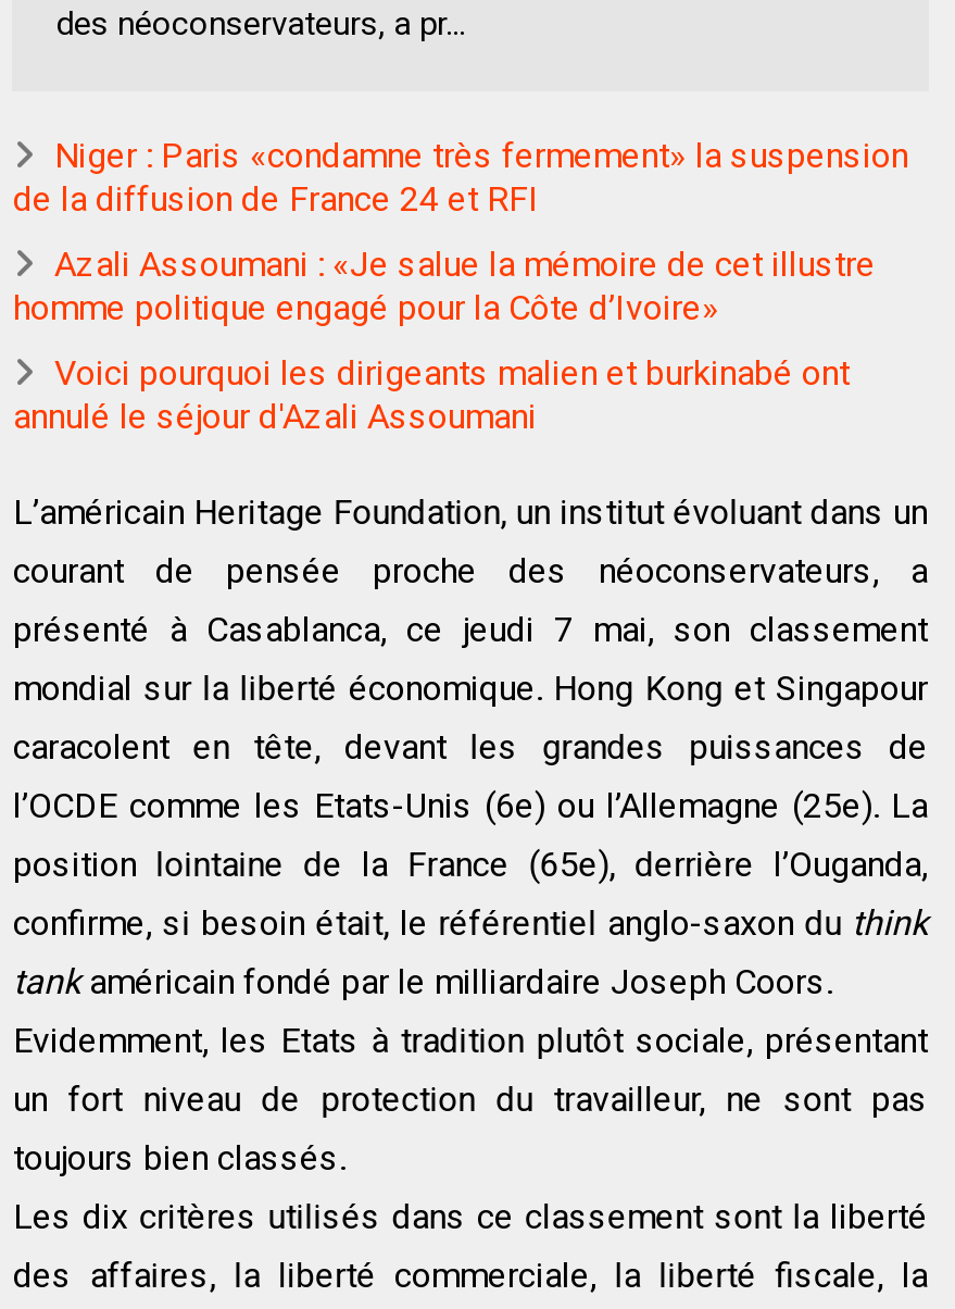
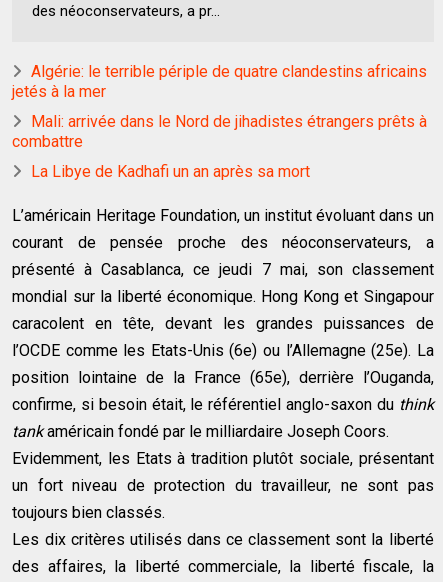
[13,135,908,220] Niger : Paris «condamne très fermement» la suspension | de la diffusion de France 24 et RFI -> [12,62,427,101] Algérie: le terrible périple de quatre clandestins africains | jetés à la mer
[13,244,875,328] Azali Assoumani : «Je salue la mémoire de cet illustre | homme politique engagé pour la Côte d’Ivoire» -> [12,112,427,151] Mali: arrivée dans le Nord de jihadistes étrangers prêts à | combattre
[13,352,849,437] Voici pourquoi les dirigeants malien et burkinabé ont | annulé le séjour d'Azali Assoumani -> [31,162,310,181] La Libye de Kadhafi un an après sa mort

